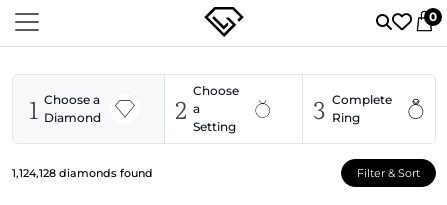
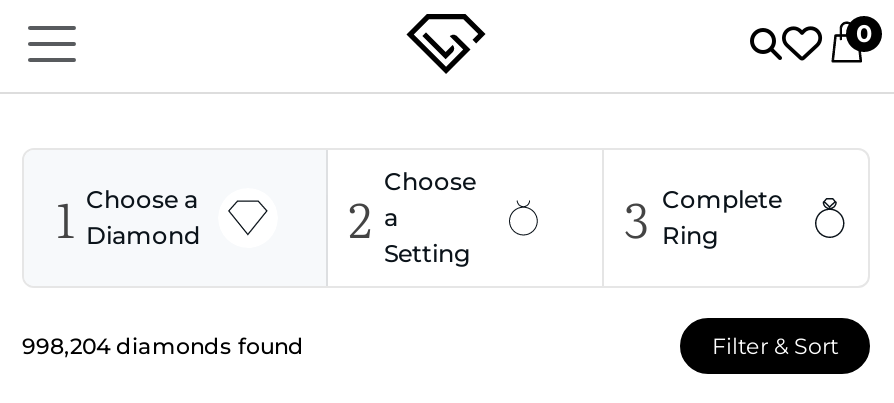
[12,165,153,179] 1,124,128 diamonds found -> [22,331,304,359] 998,204 diamonds found

